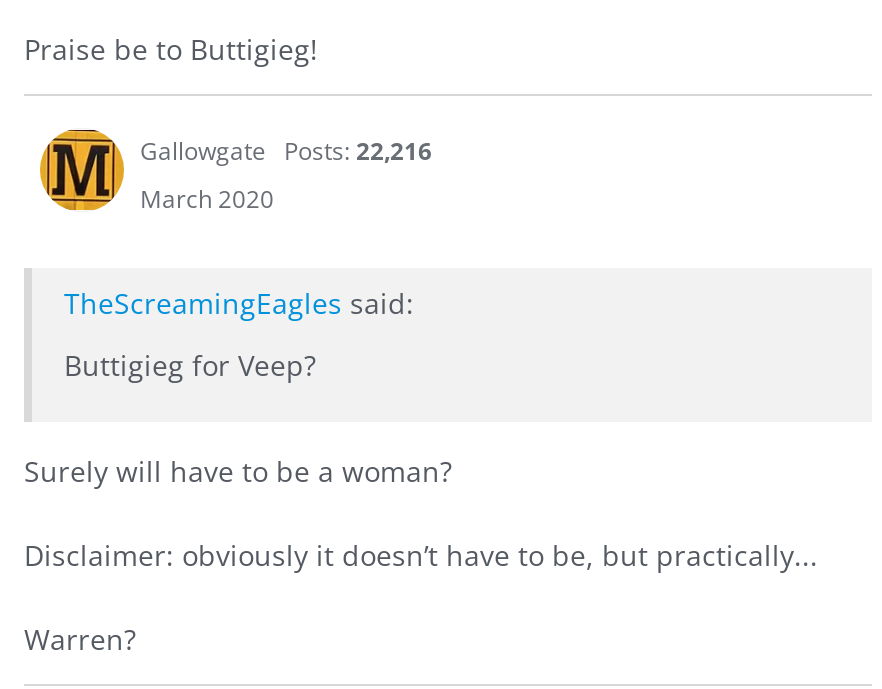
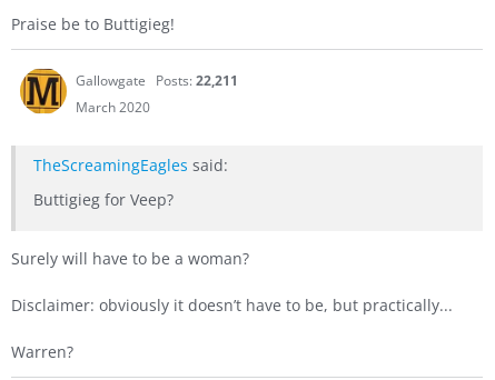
[140,134,432,168] Gallowgate Posts: 22,216 -> [76,71,238,90] Gallowgate Posts: 22,211

